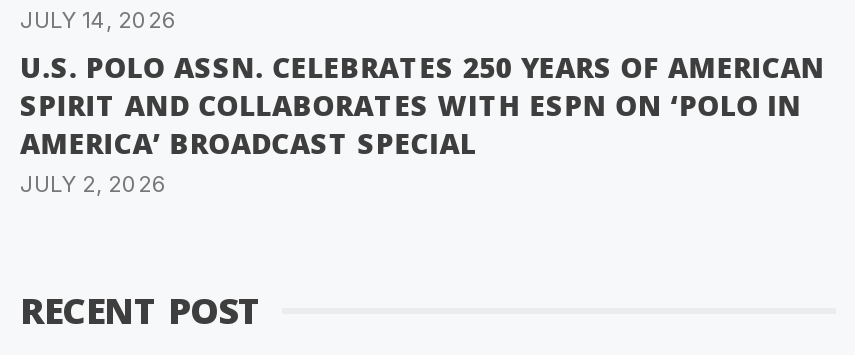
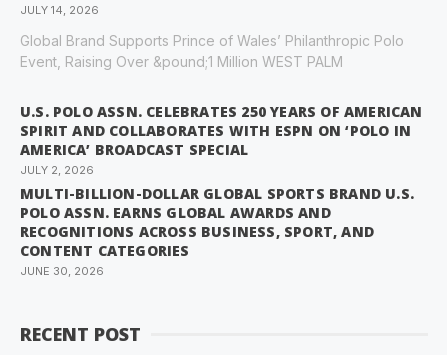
none -> [20,32,404,70] Global Brand Supports Prince of Wales’ Philanthropic Polo | Event, Raising Over &pound;1 Million WEST PALM
none -> [20,184,414,278] MULTI-BILLION-DOLLAR GLOBAL SPORTS BRAND U.S. | POLO ASSN. EARNS GLOBAL AWARDS AND | RECOGNITIONS ACROSS BUSINESS, SPORT, AND | CONTENT CATEGORIES | JUNE 30, 2026

